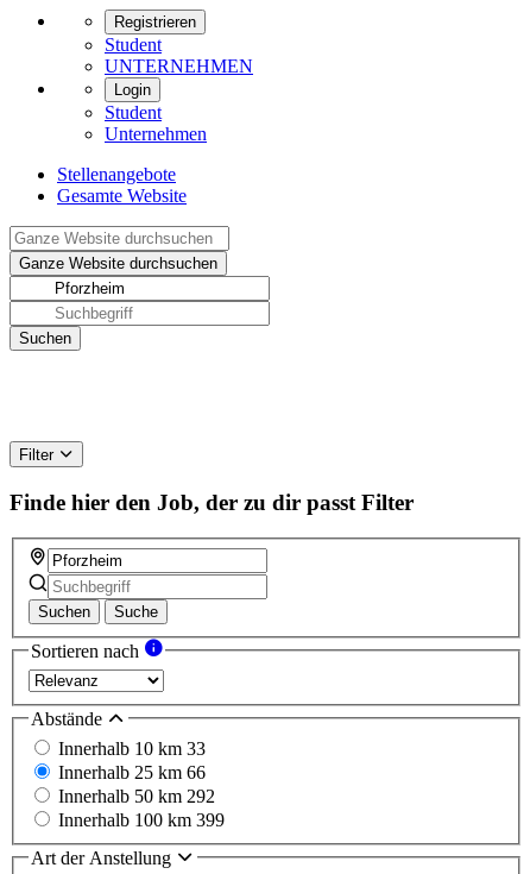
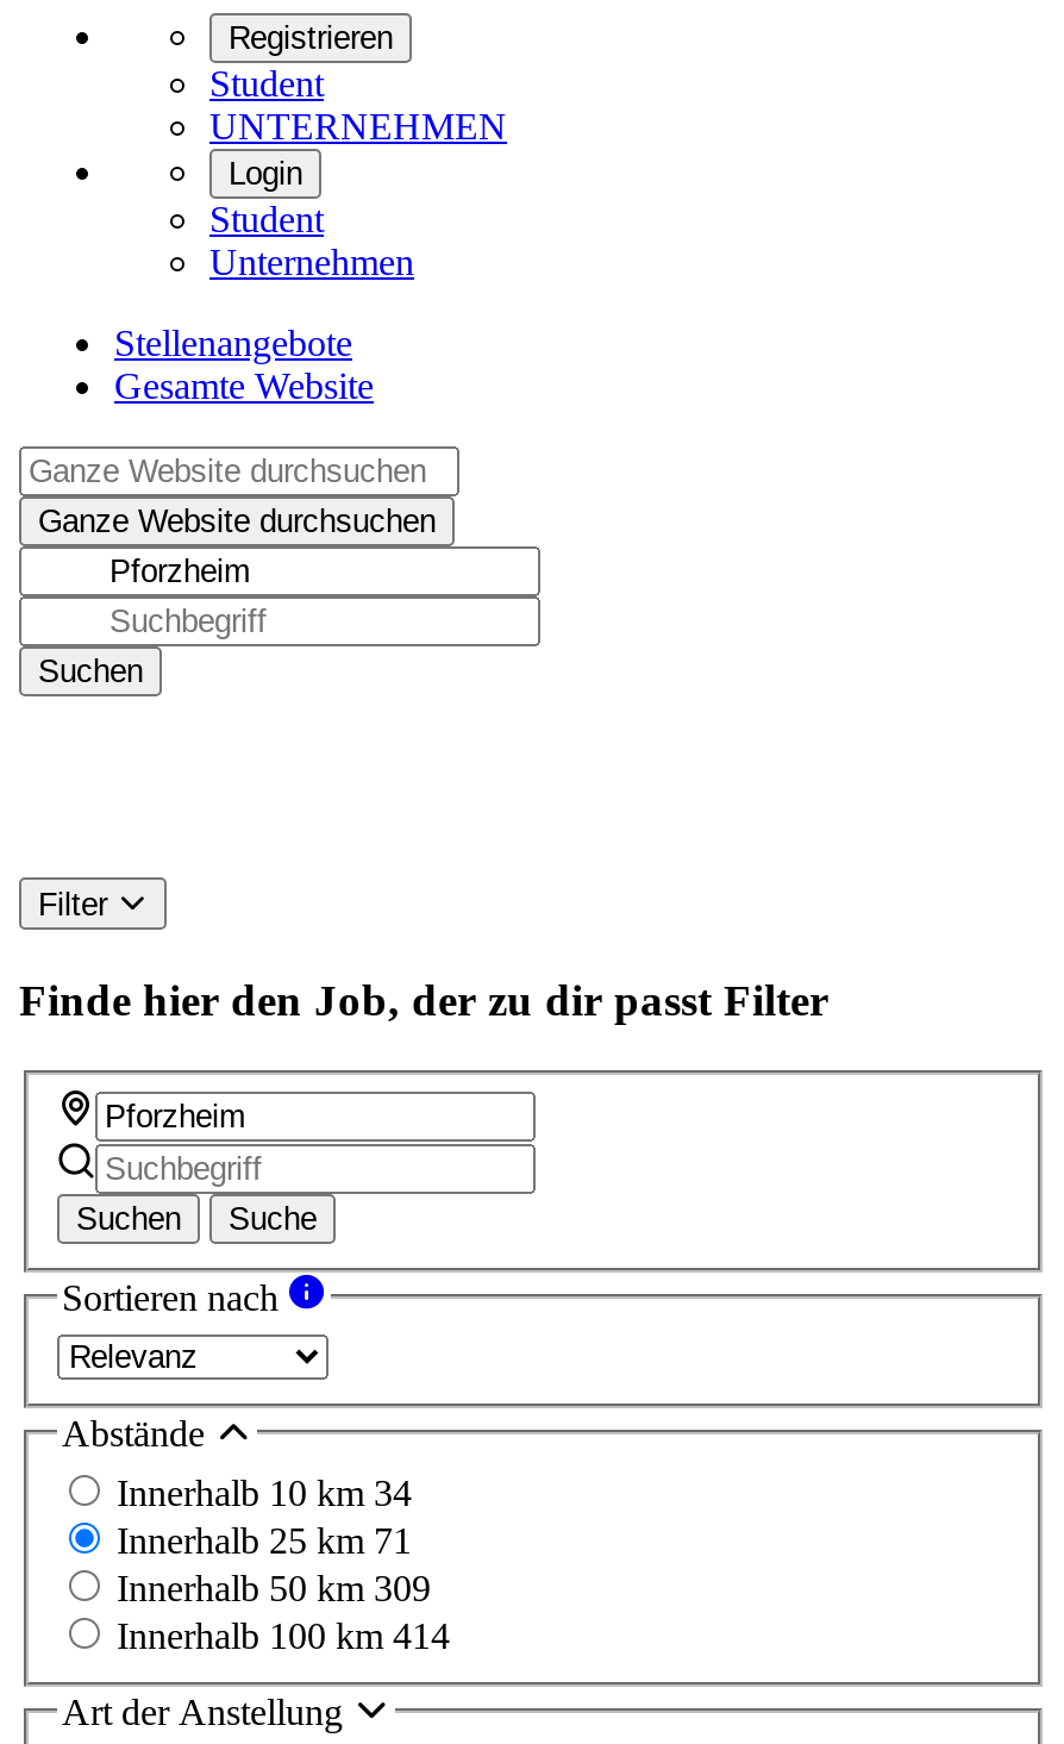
[58,739,206,759] Innerhalb 10 km 33 -> [117,1473,412,1514] Innerhalb 10 km 34
[58,762,206,783] Innerhalb 25 km 66 -> [117,1521,412,1561] Innerhalb 25 km 71
[58,786,215,806] Innerhalb 50 km 292 -> [117,1568,431,1609] Innerhalb 50 km 309
[58,810,225,830] Innerhalb 100 km 399 -> [117,1616,450,1656] Innerhalb 100 km 414

